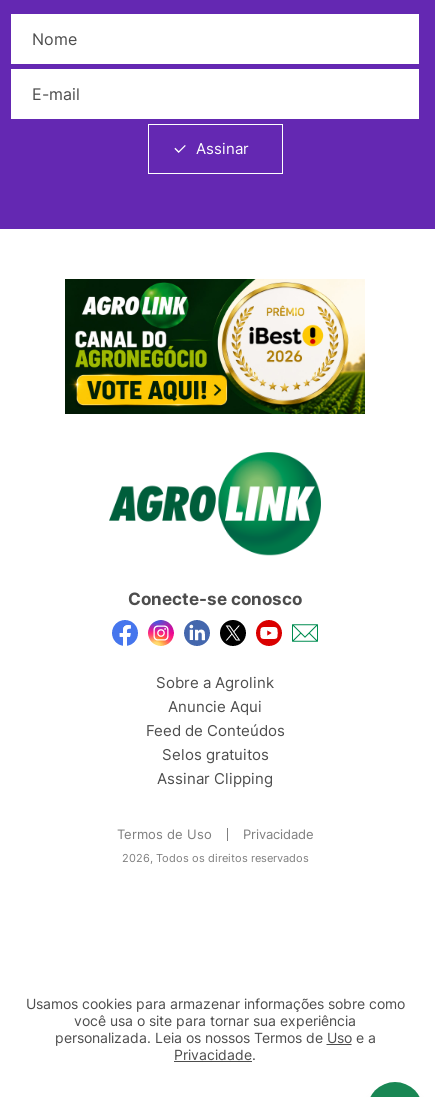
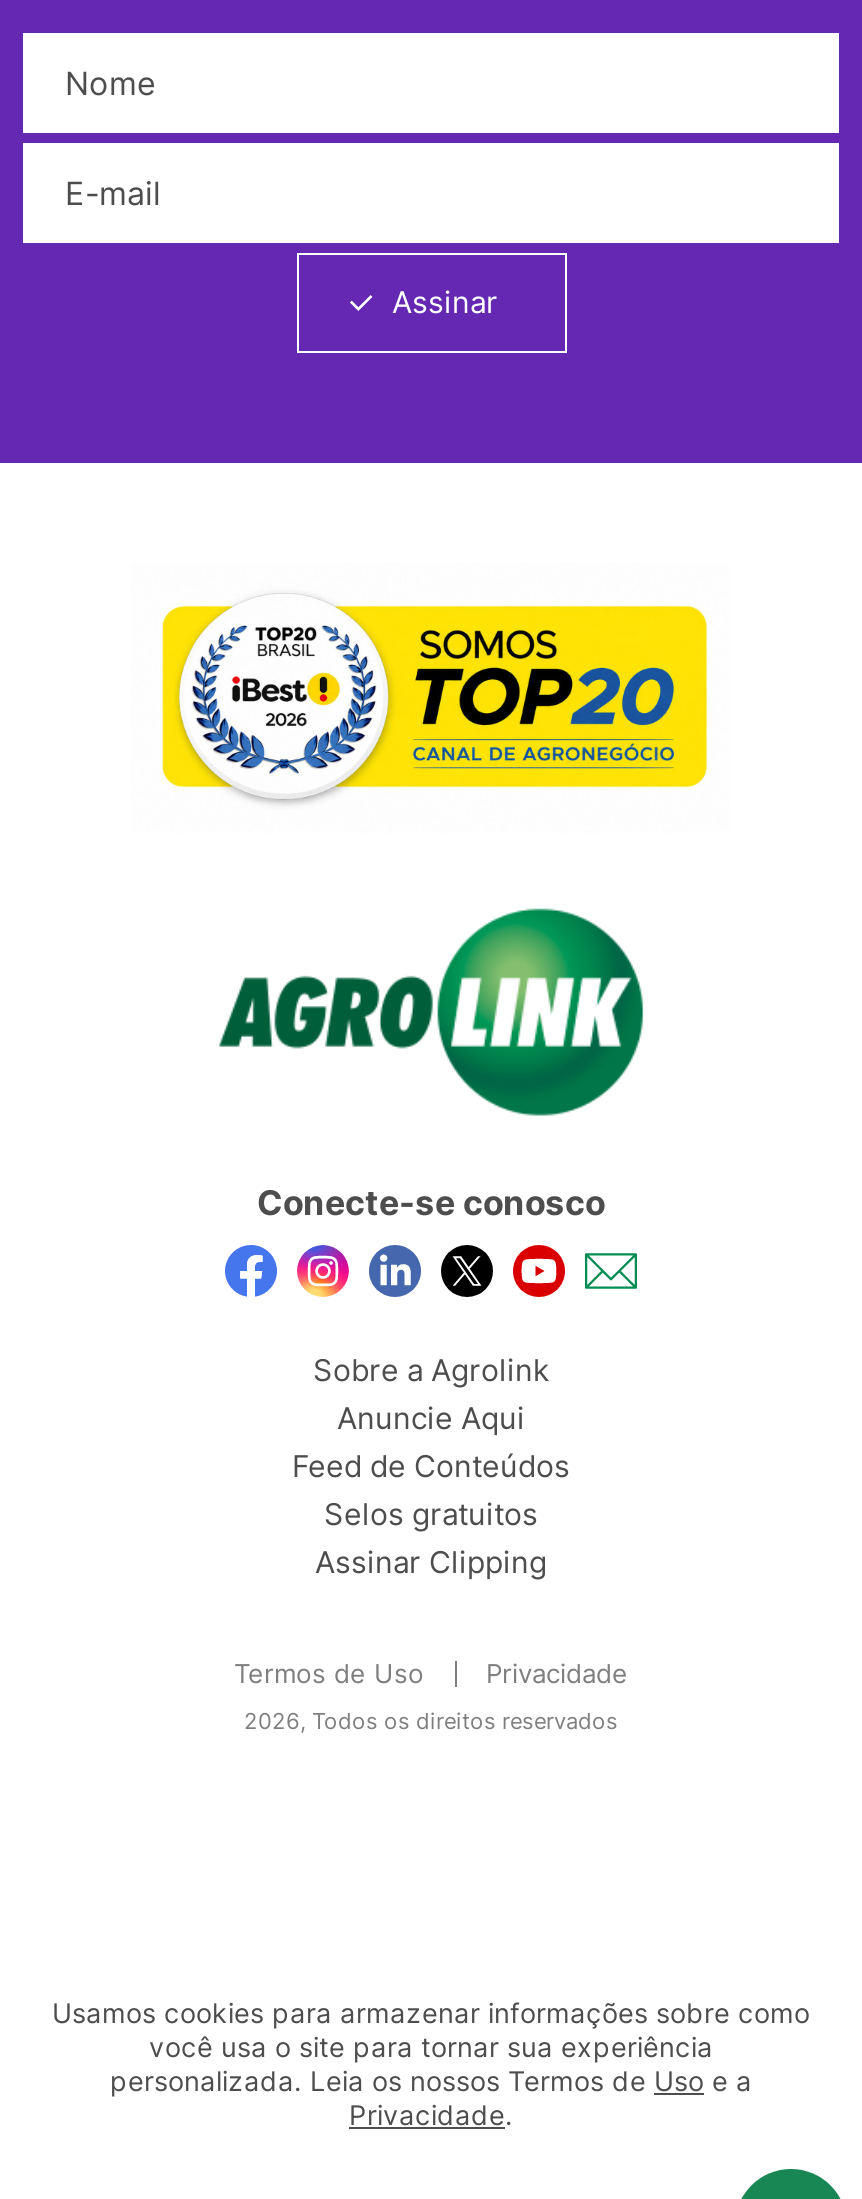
[64,278,366,415] [image] -> [131,563,731,833] [image]

